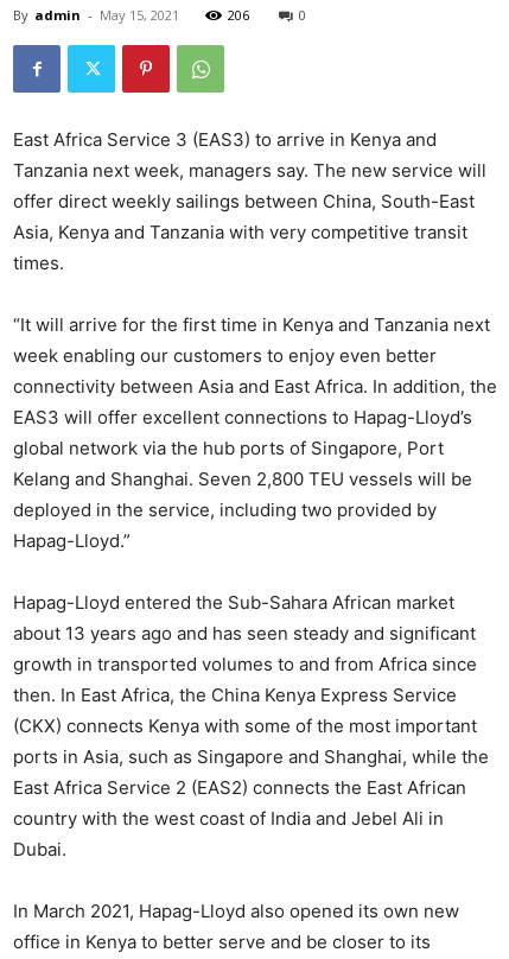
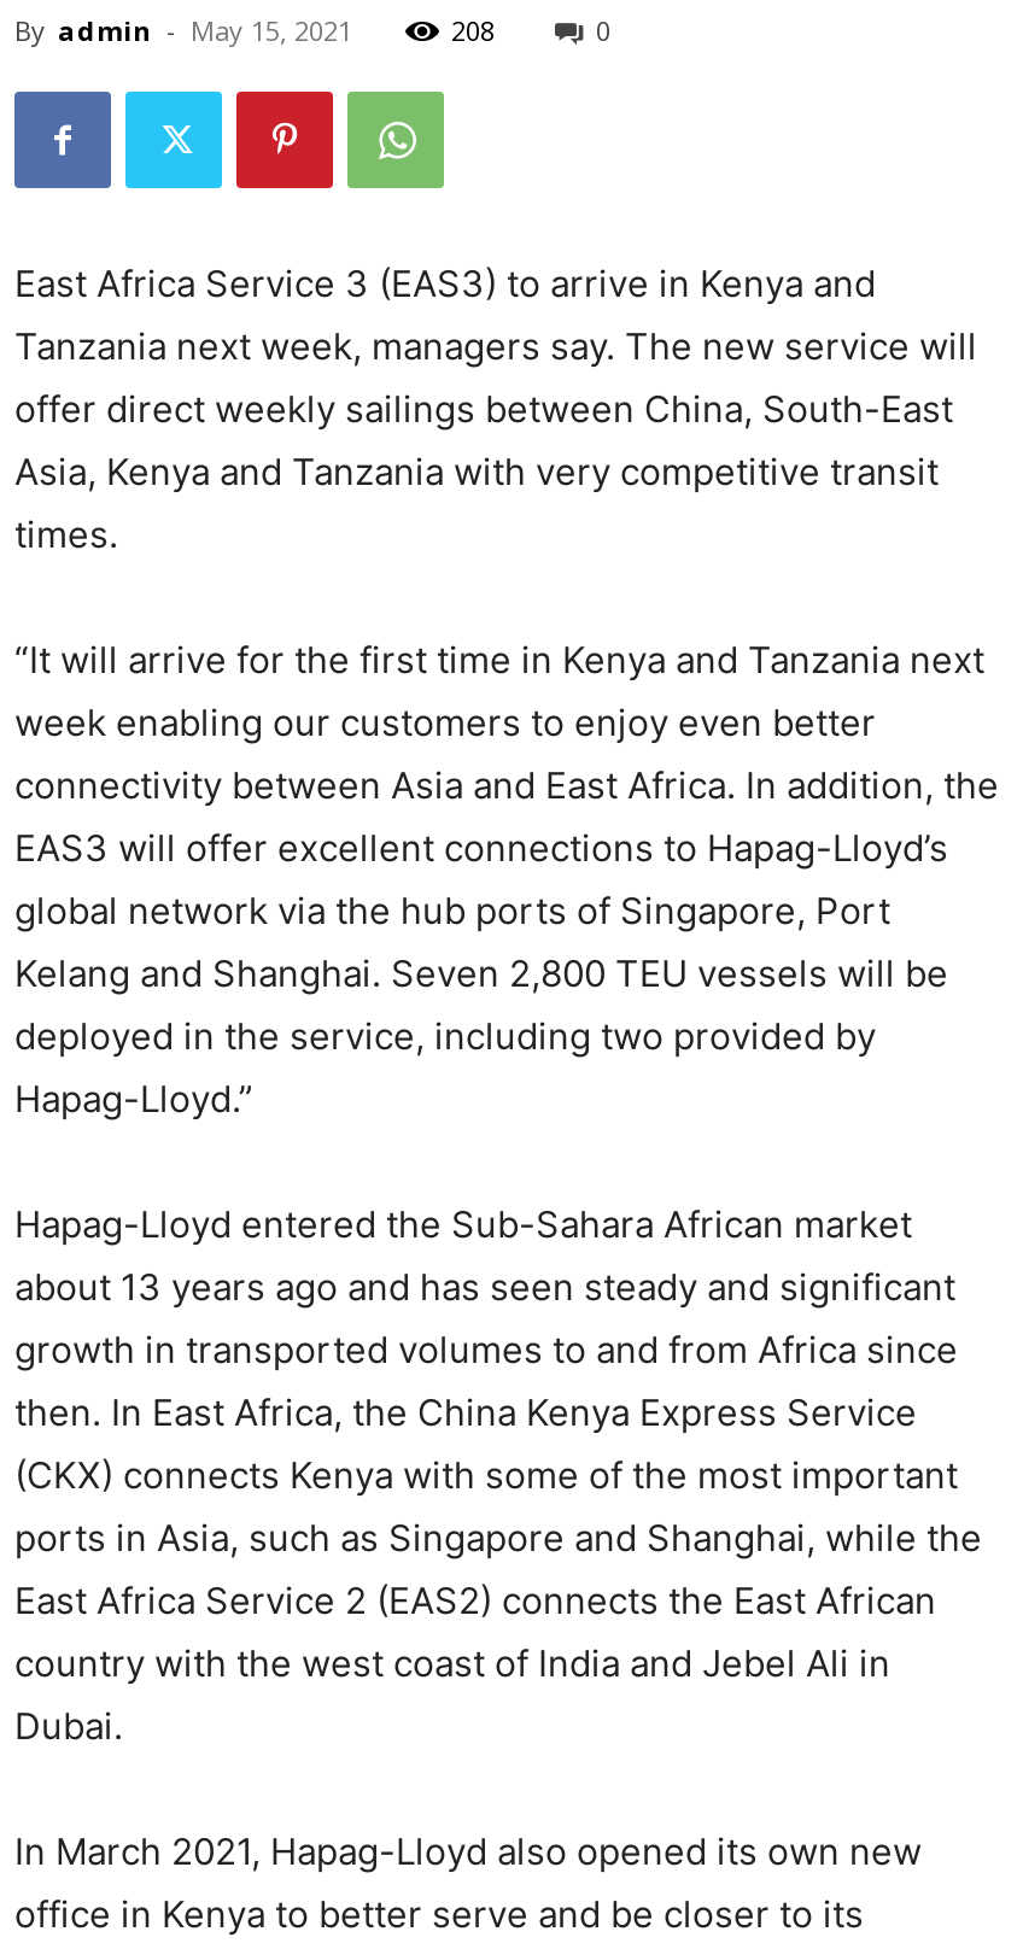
[228,6,249,24] 206 -> [451,12,495,48] 208

